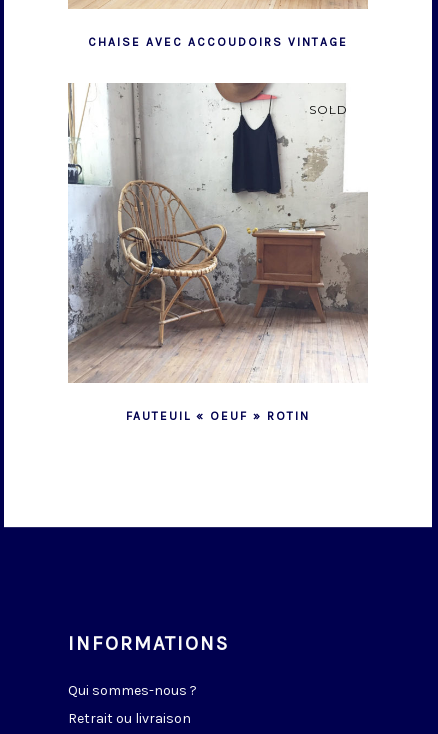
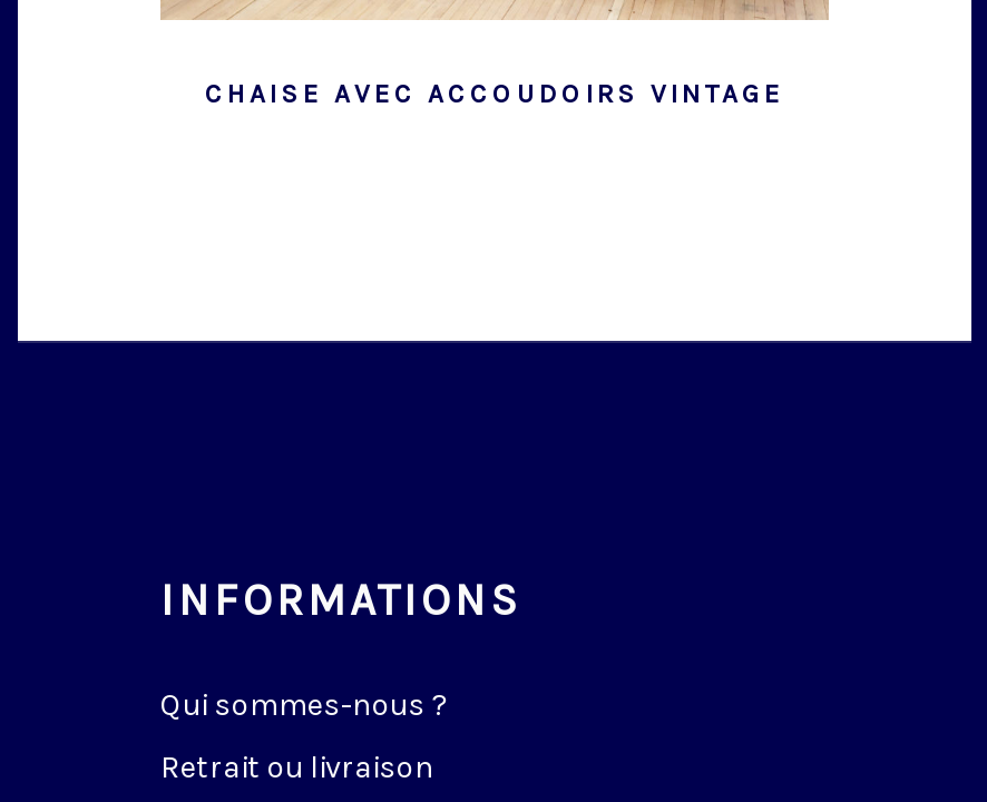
[67,82,368,383] [image] | SOLD -> none
[126,409,310,423] FAUTEUIL « OEUF » ROTIN -> none

